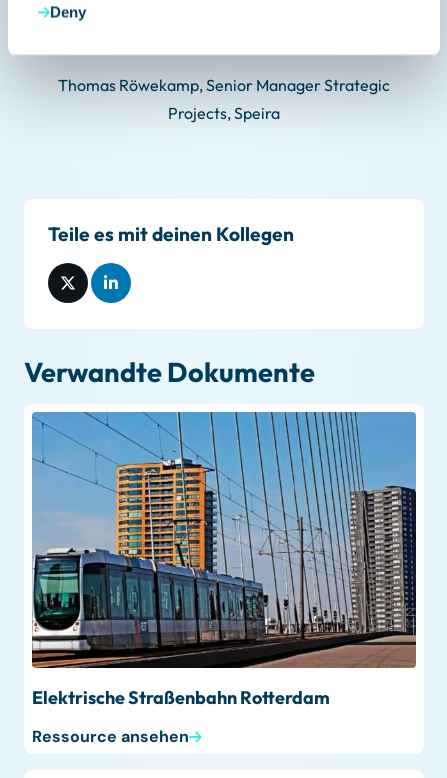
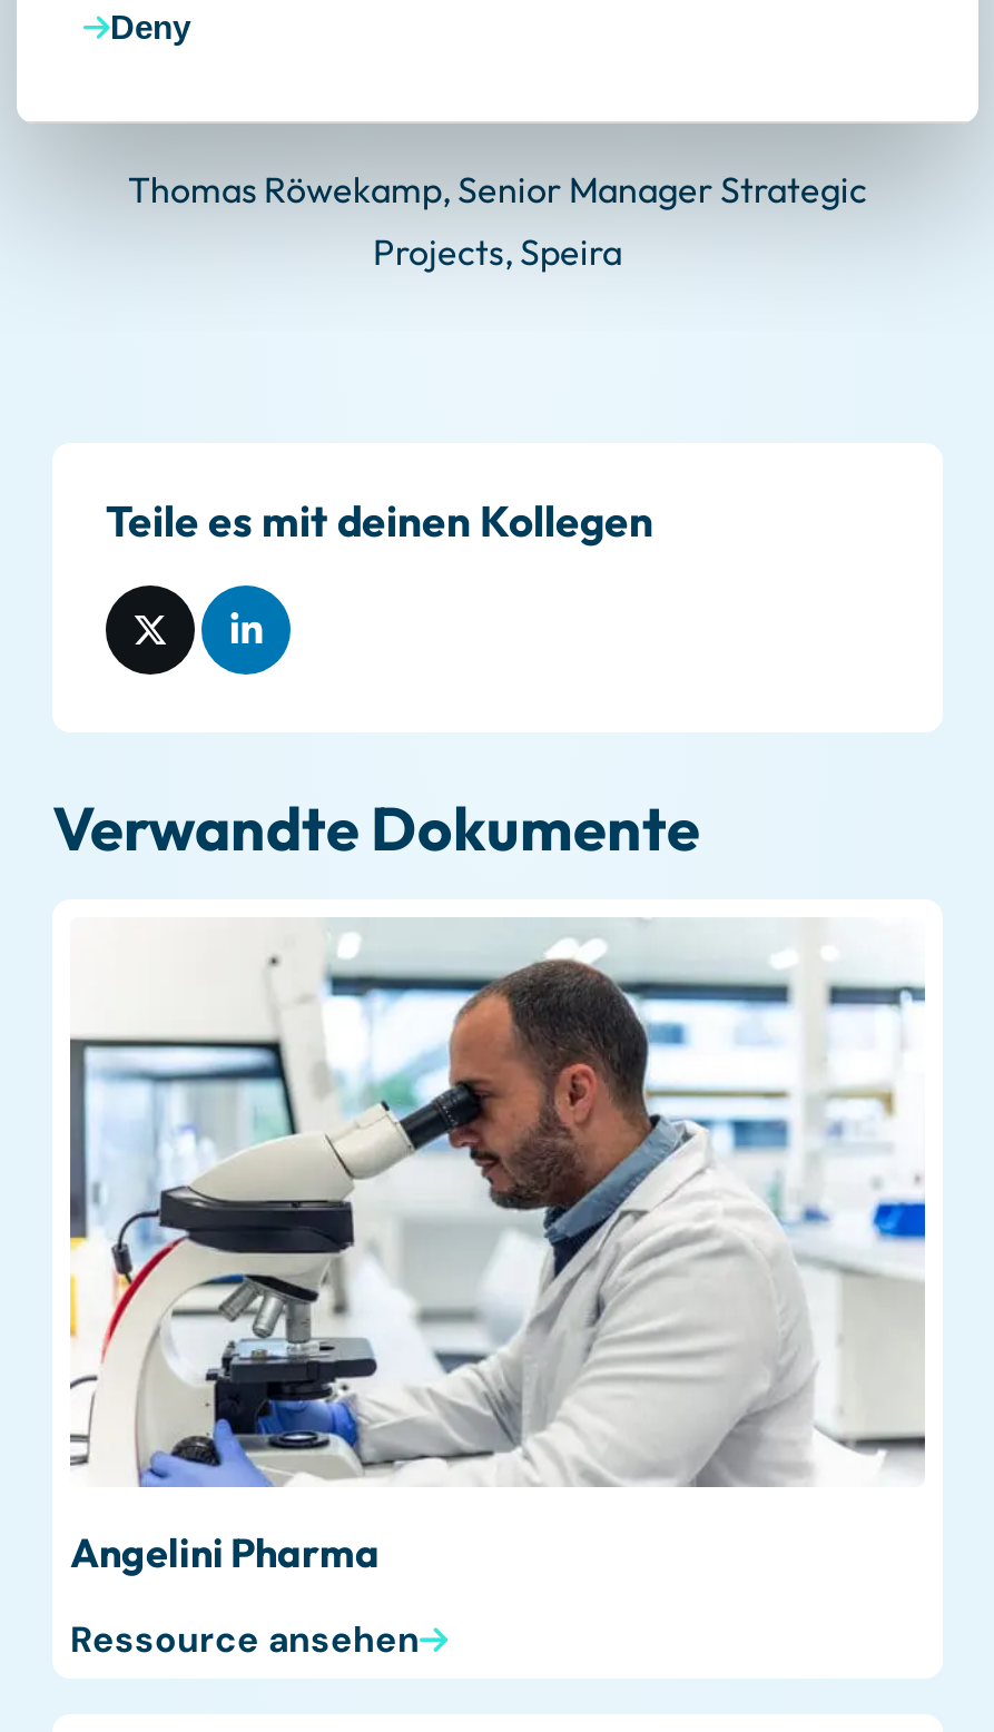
[31,411,417,709] [image] | Elektrische Straßenbahn Rotterdam -> [68,917,927,1579] [image] | Angelini Pharma

